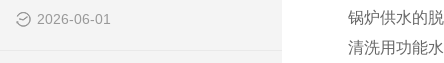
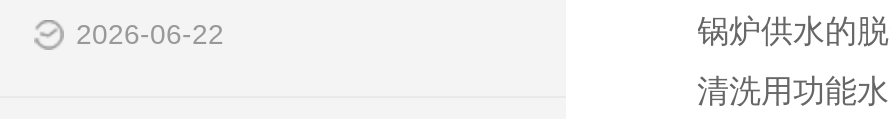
[37,11,111,27] 2026-06-01 -> [76,18,224,50] 2026-06-22

